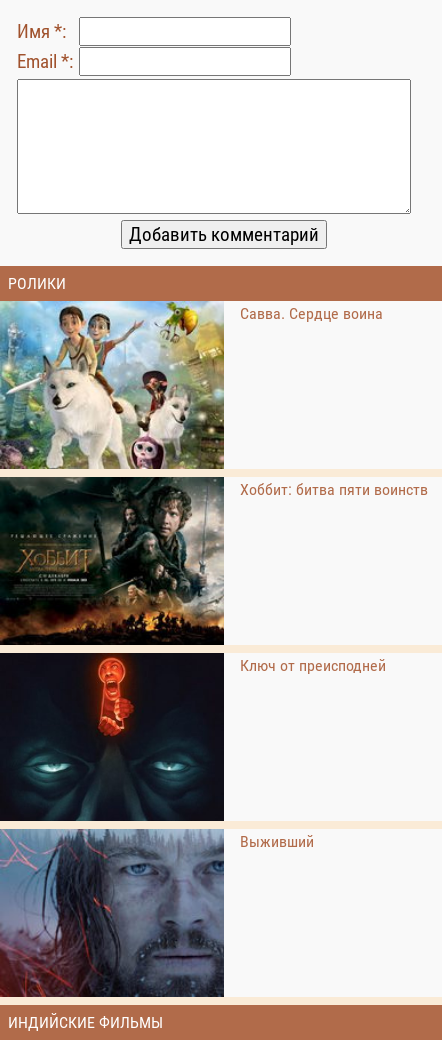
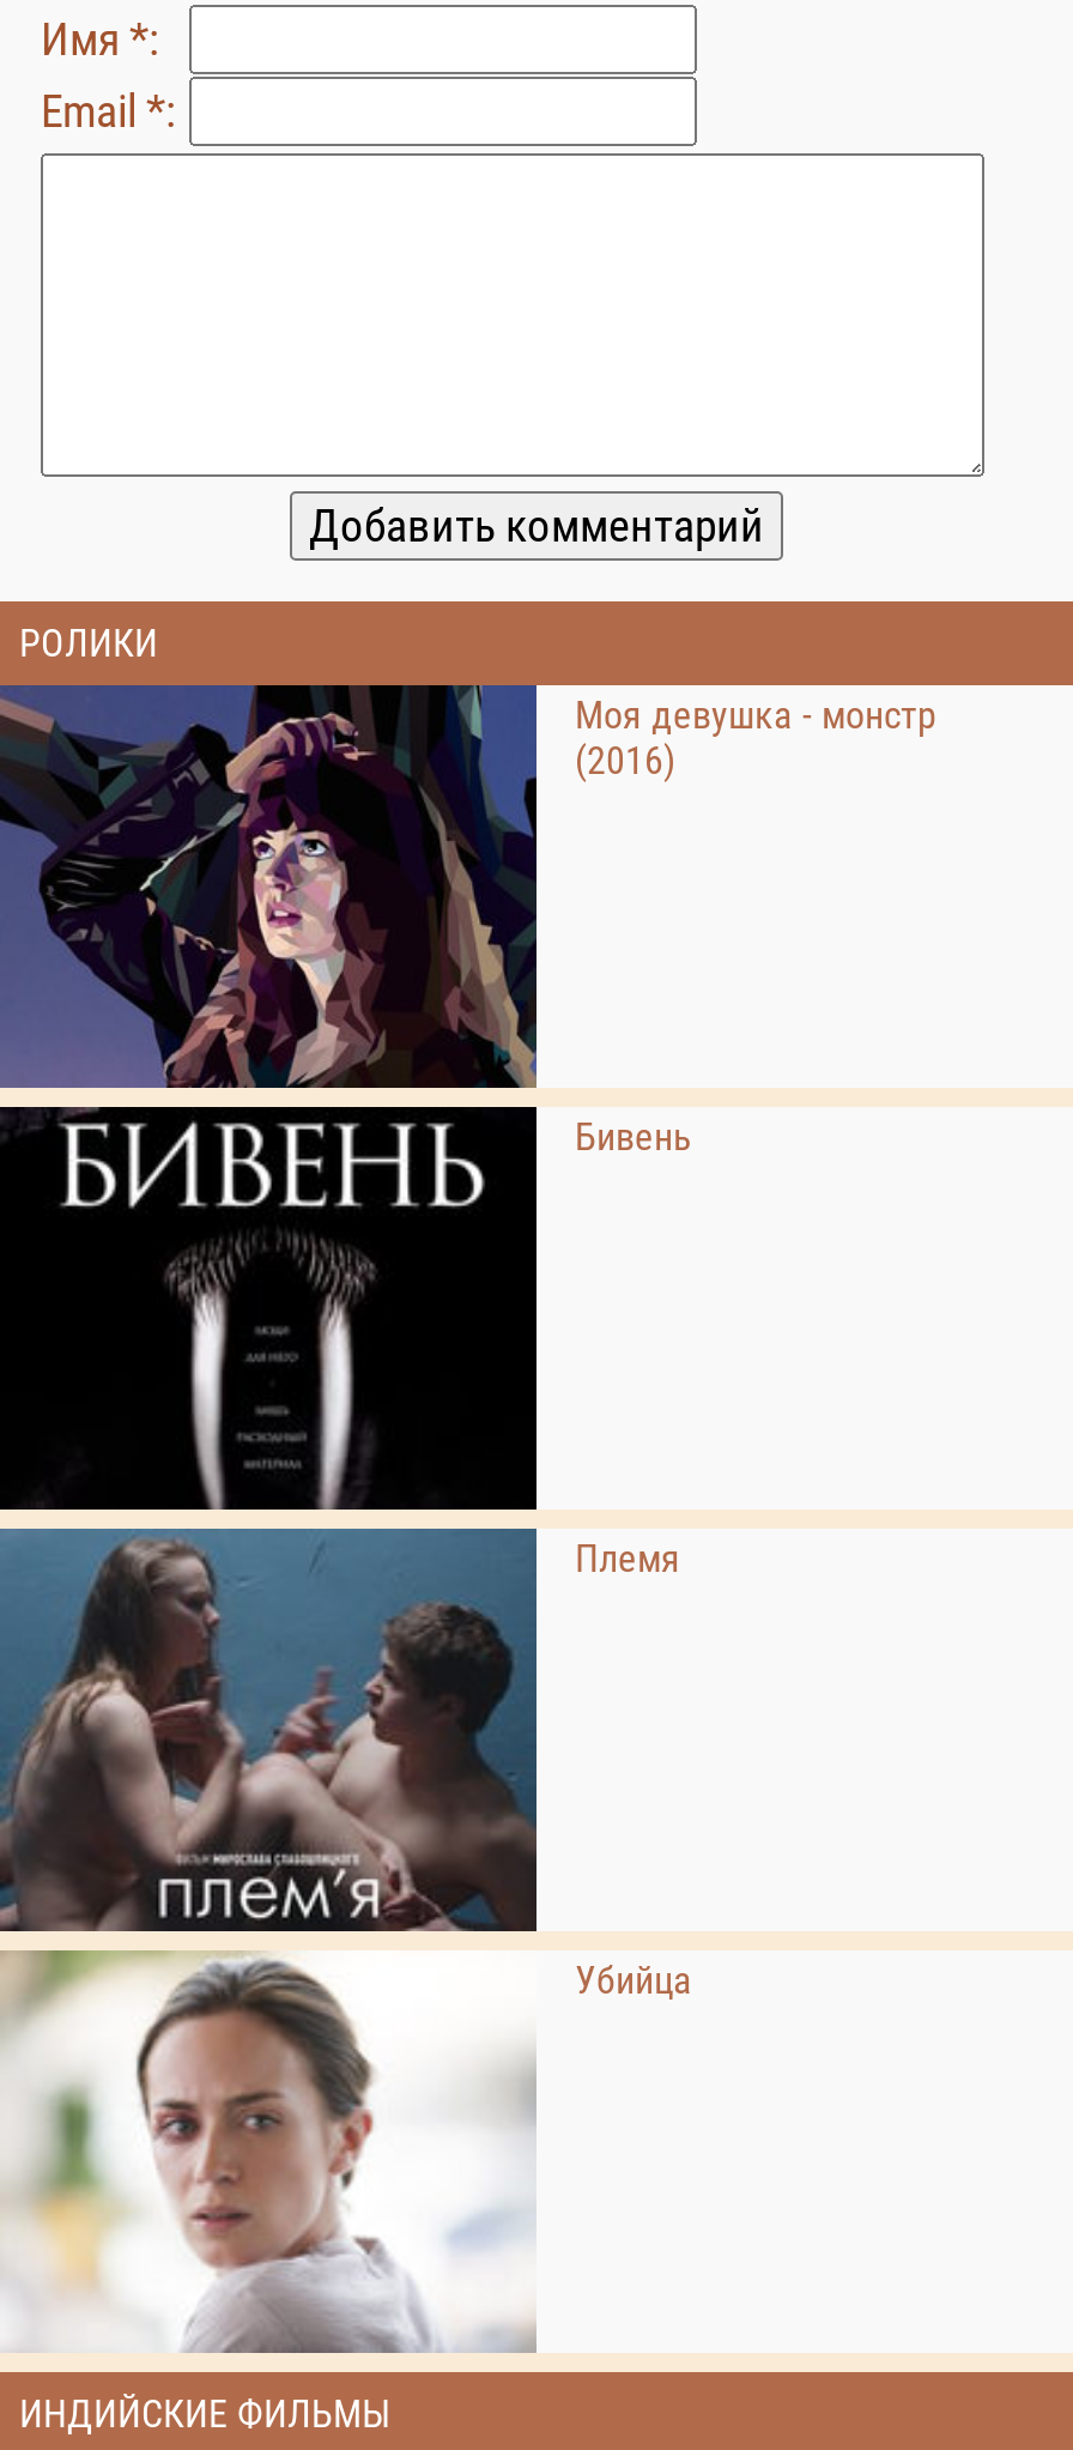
[3,300,383,470] [image] | Савва. Сердце воина -> [7,683,936,1090] [image] | Моя девушка - монстр | (2016)
[3,477,428,645] [image] | Хоббит: битва пяти воинств -> [7,1107,692,1510] [image] | Бивень
[3,652,386,821] [image] | Ключ от преисподней -> [7,1526,680,1931] [image] | Племя
[3,828,314,998] [image] | Выживший -> [7,1950,692,2353] [image] | Убийца

